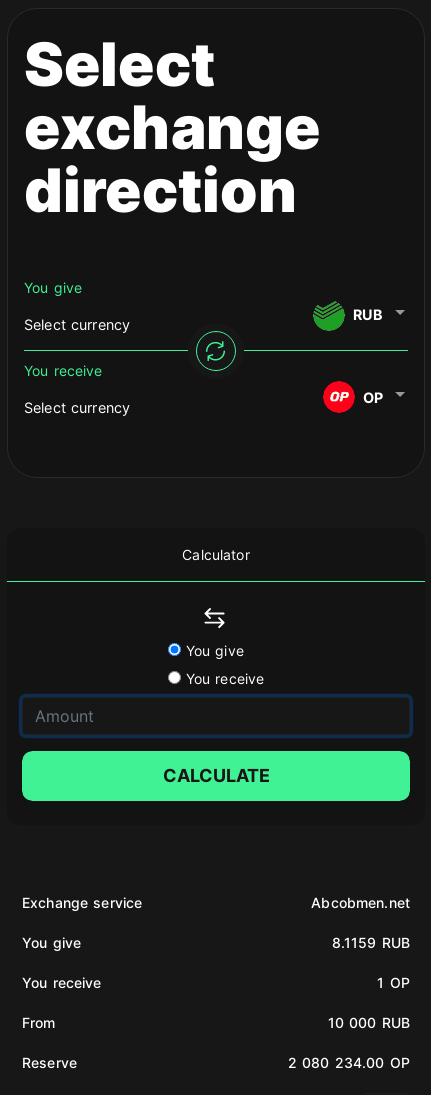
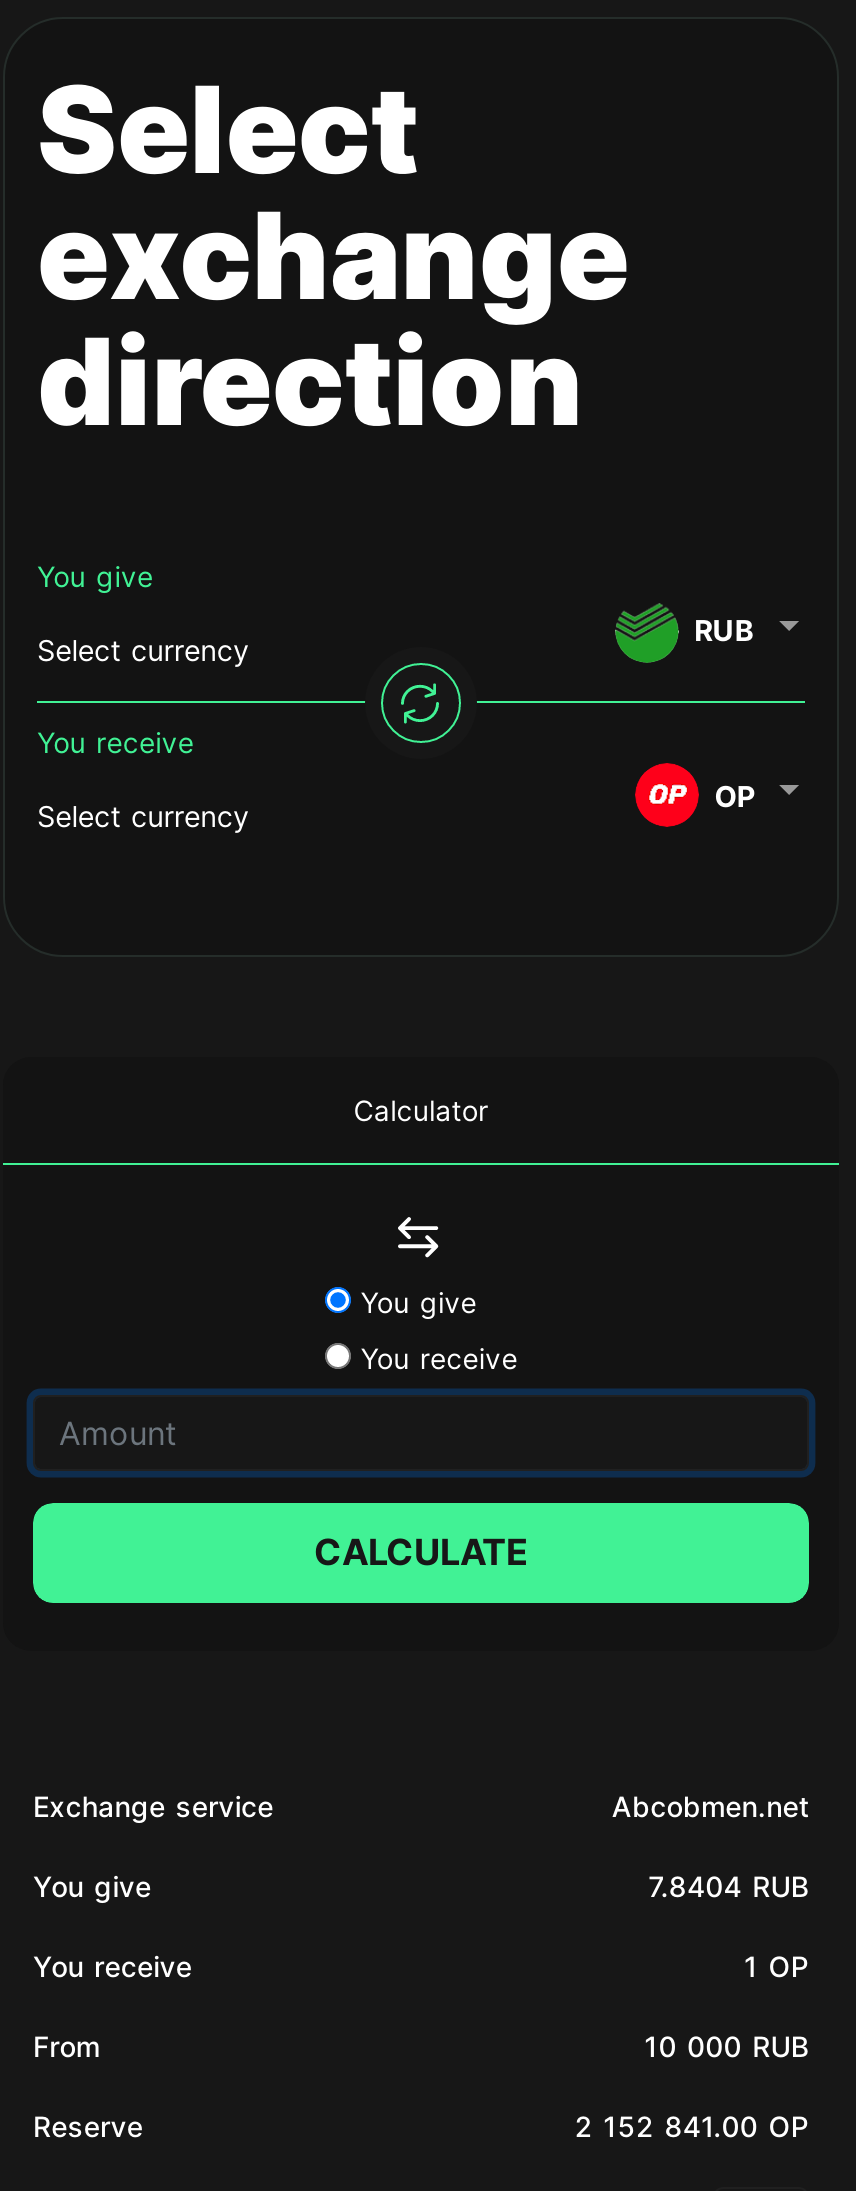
[332,934,410,951] 8.1159 RUB -> [648,1869,809,1903] 7.8404 RUB
[288,1054,410,1071] 2 080 234.00 OP -> [575,2109,809,2143] 2 152 841.00 OP

